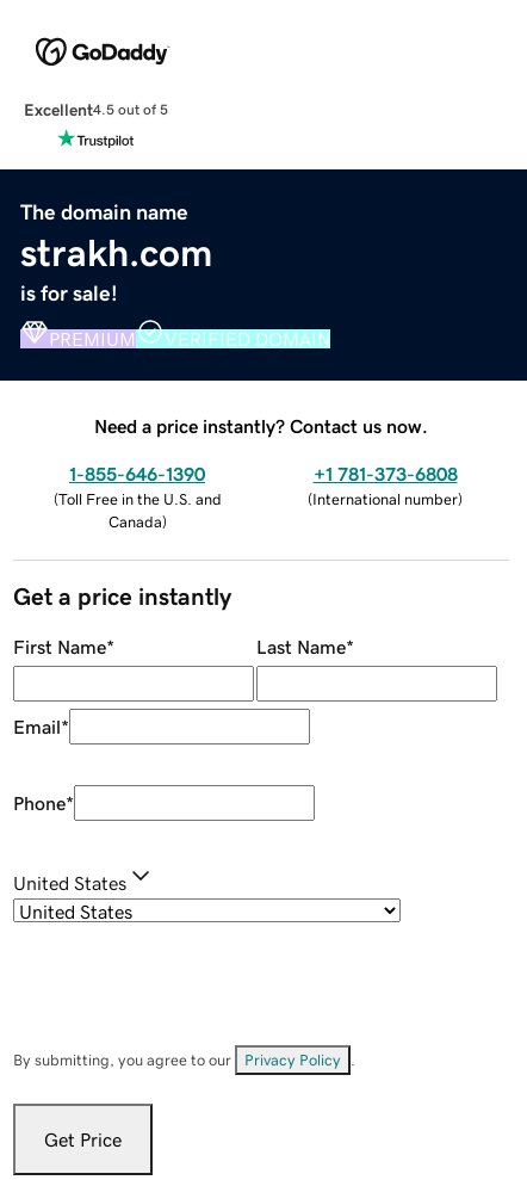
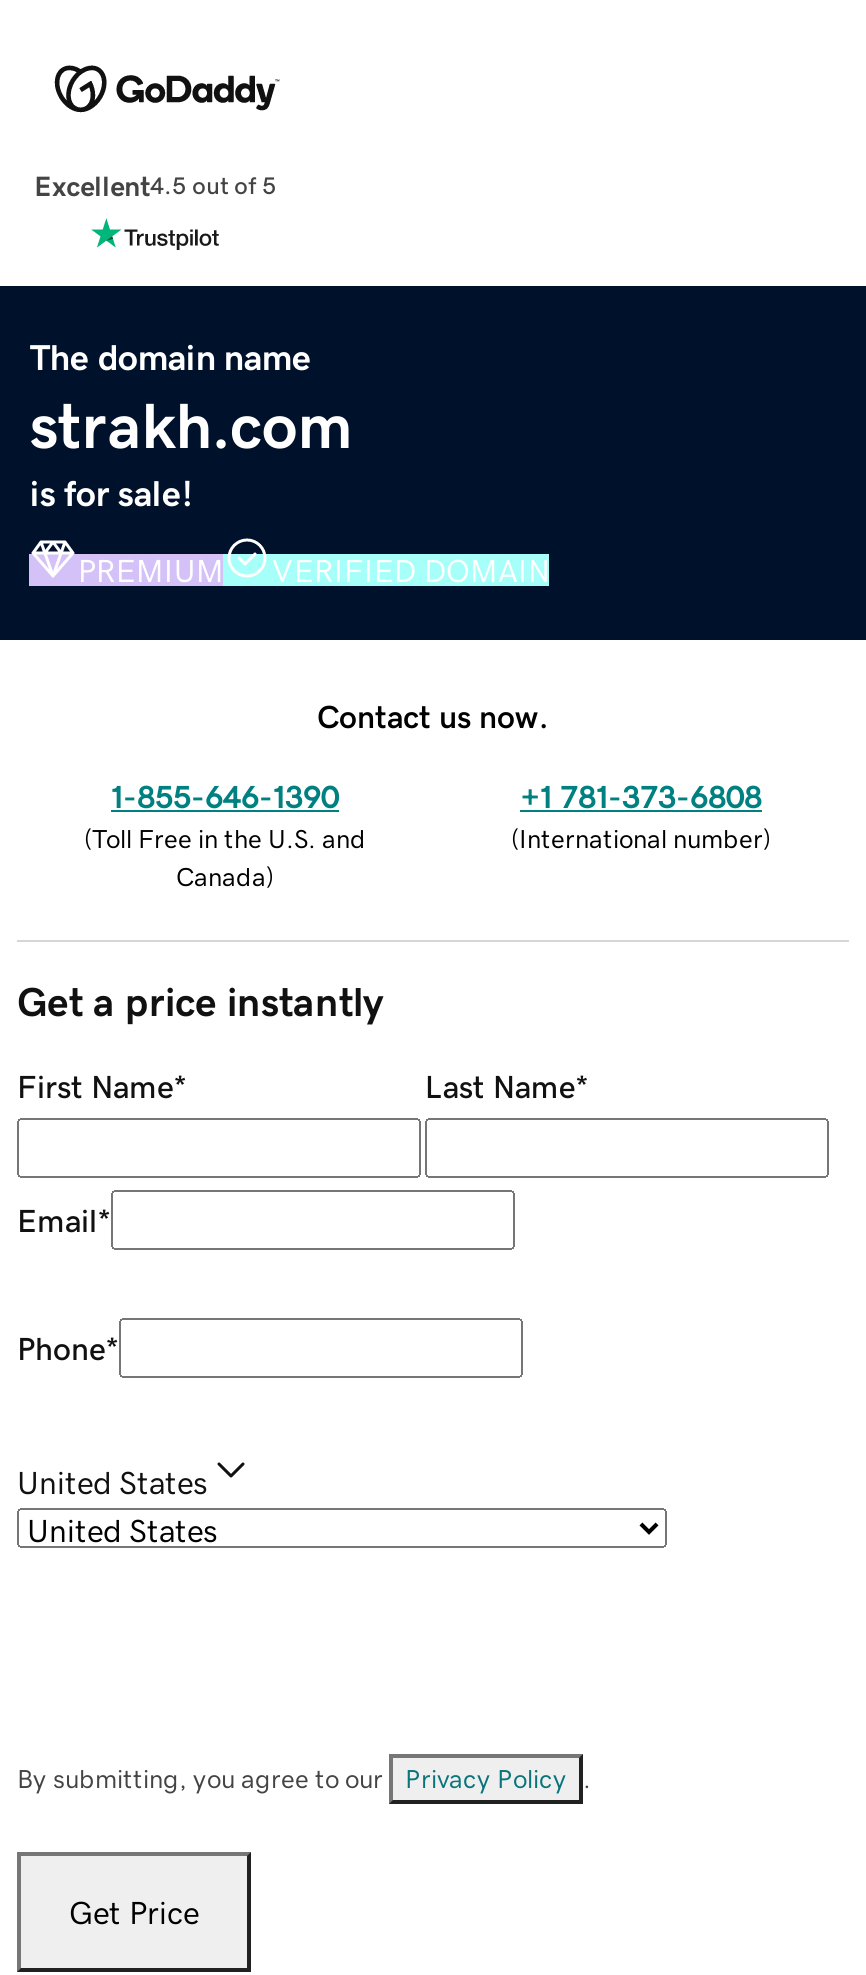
[94,416,428,435] Need a price instantly? Contact us now. -> [317,699,549,731] Contact us now.

